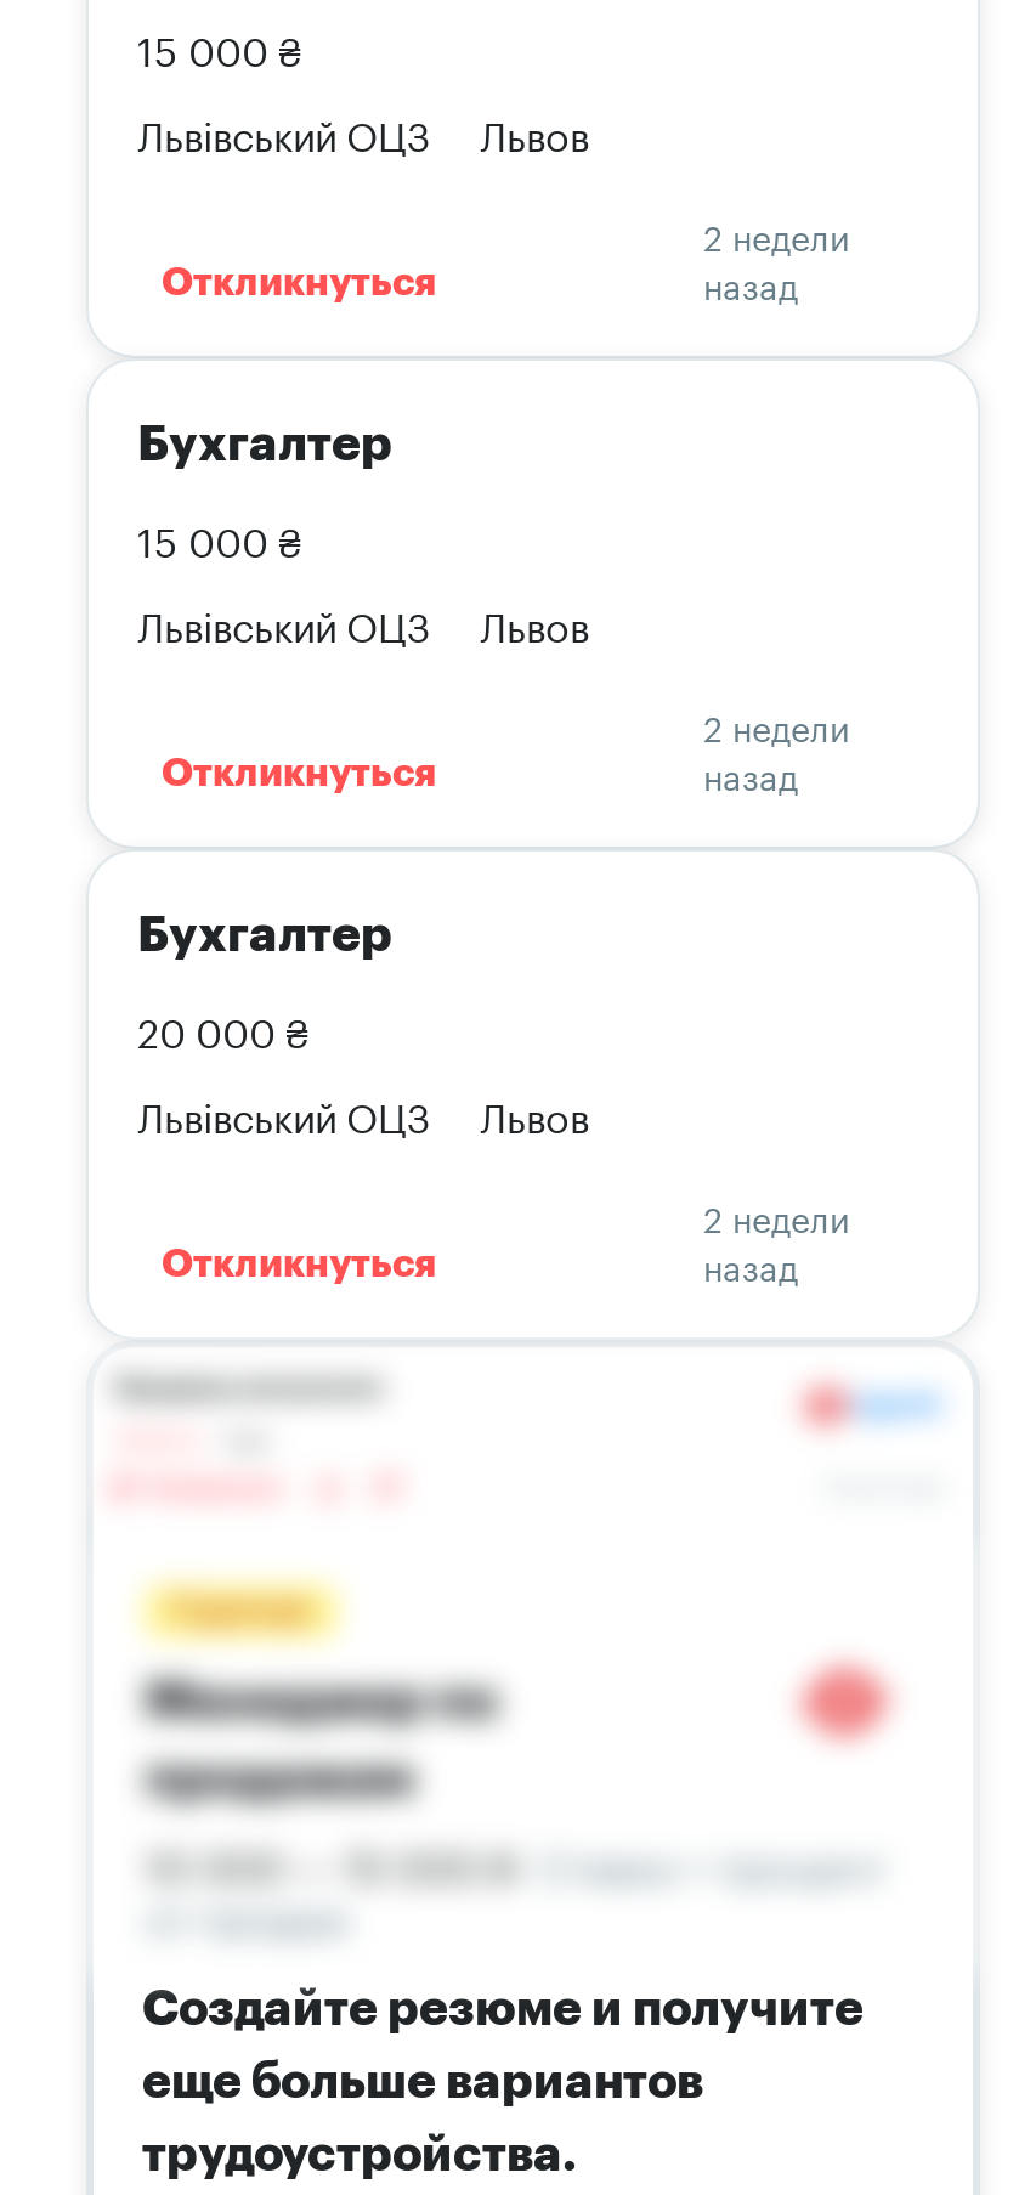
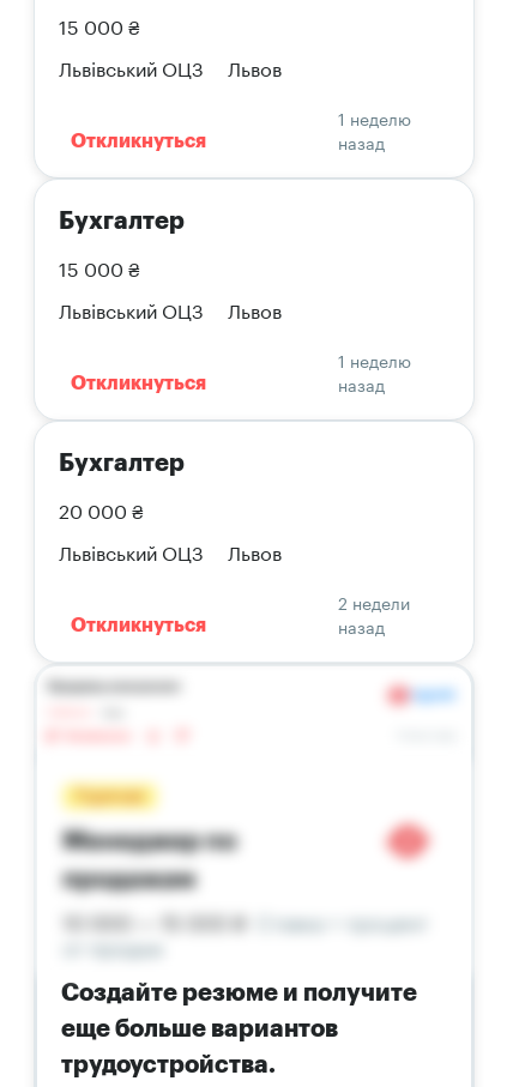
[703,208,849,261] 2 недели -> [338,104,411,131] 1 неделю
[703,698,849,752] 2 недели -> [338,346,411,373] 1 неделю

